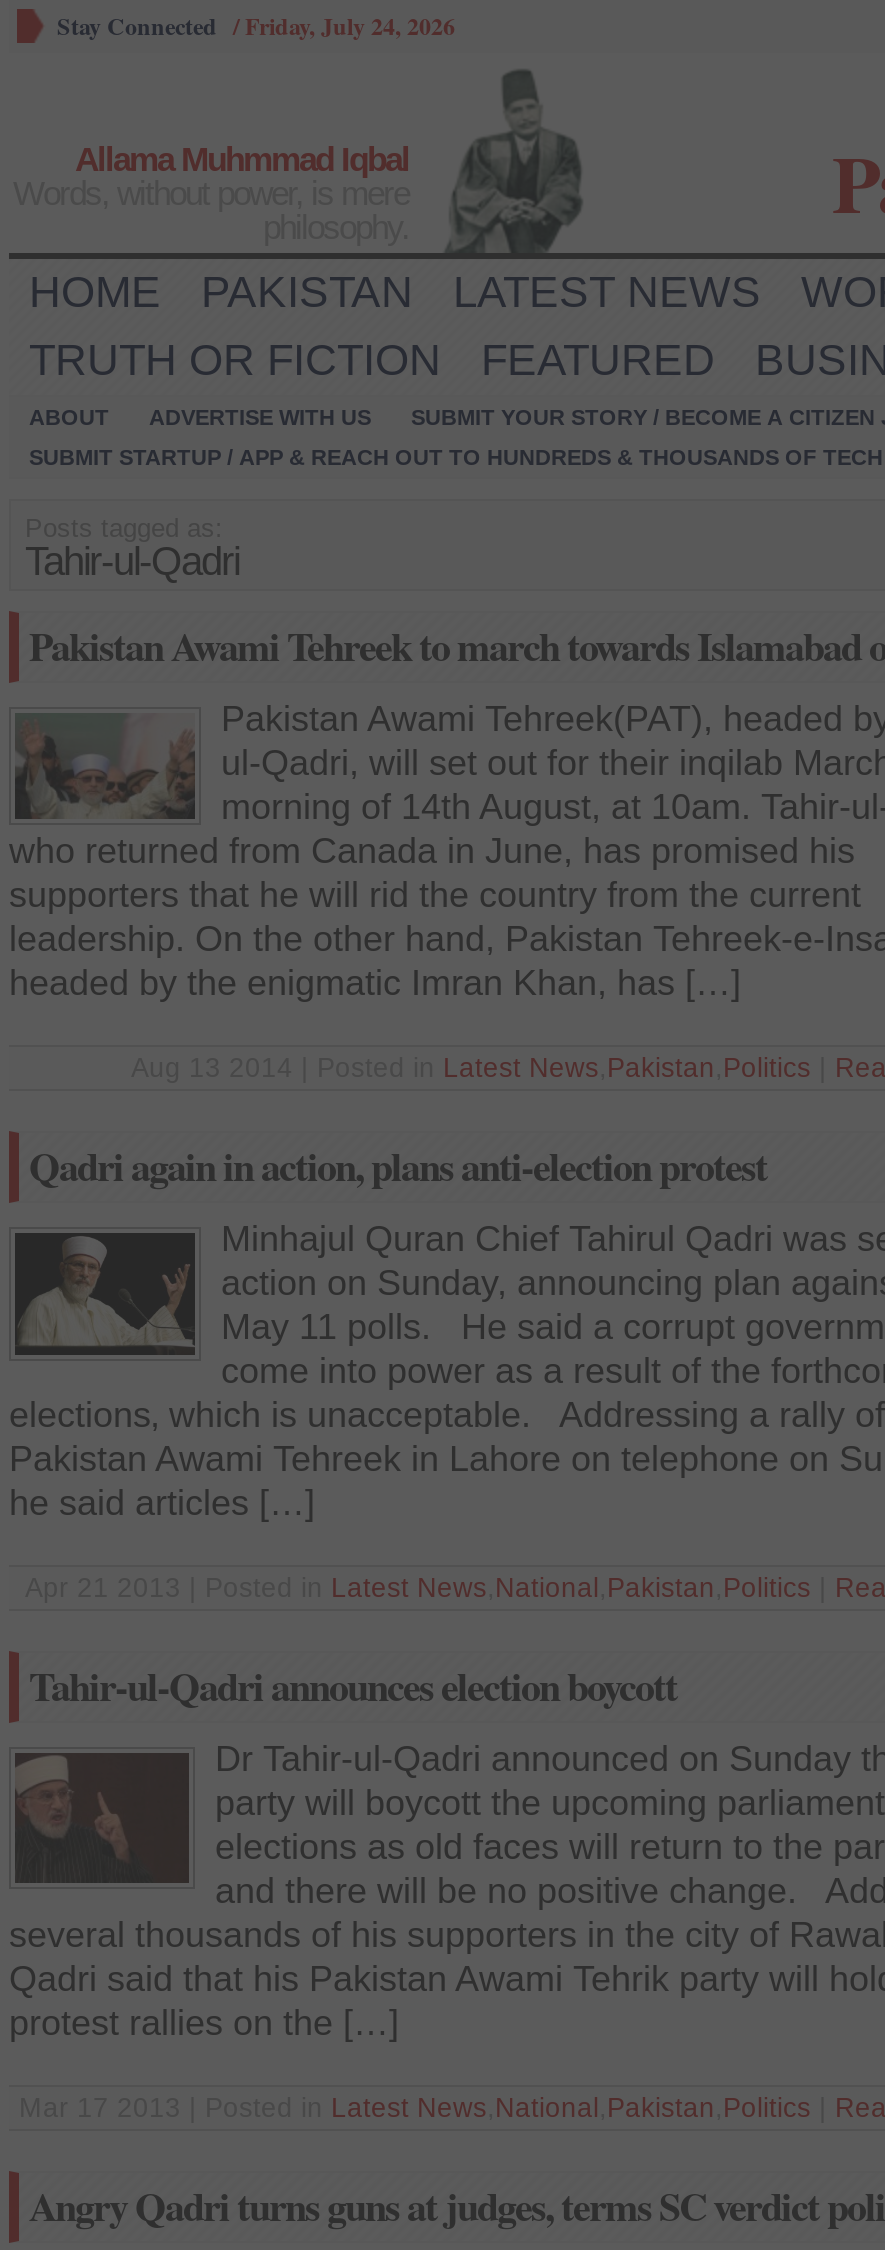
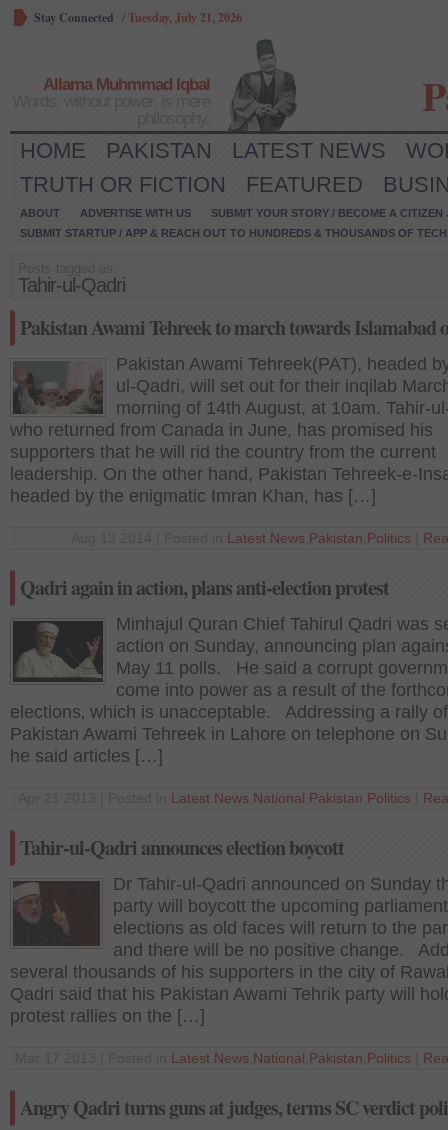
[57,9,455,43] Stay Connected / Friday, July 24, 2026 -> [34,9,242,26] Stay Connected / Tuesday, July 21, 2026

